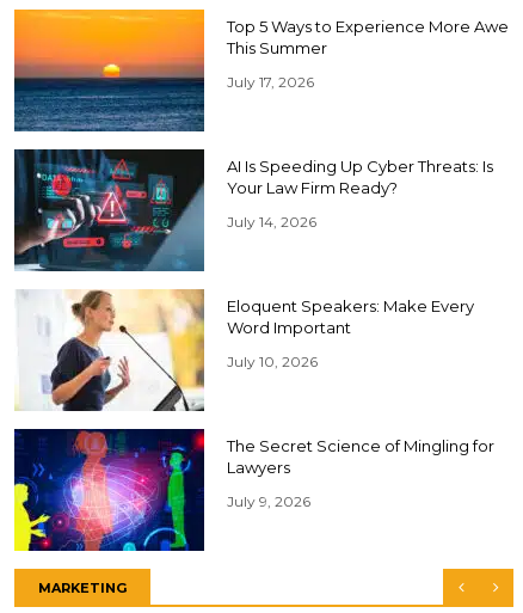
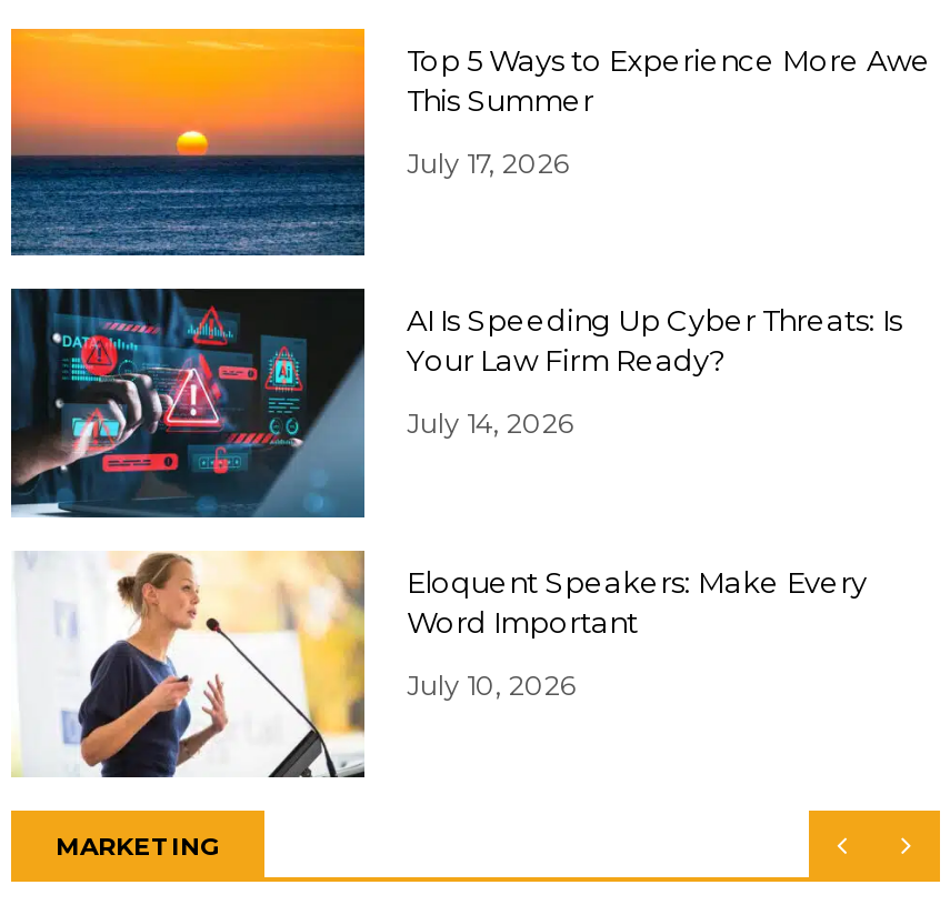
[13,428,494,552] [image] | The Secret Science of Mingling for | Lawyers | July 9, 2026 -> none

